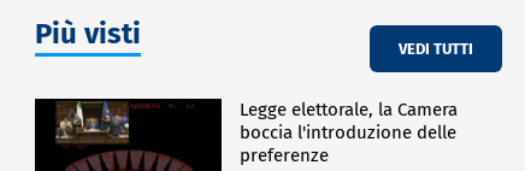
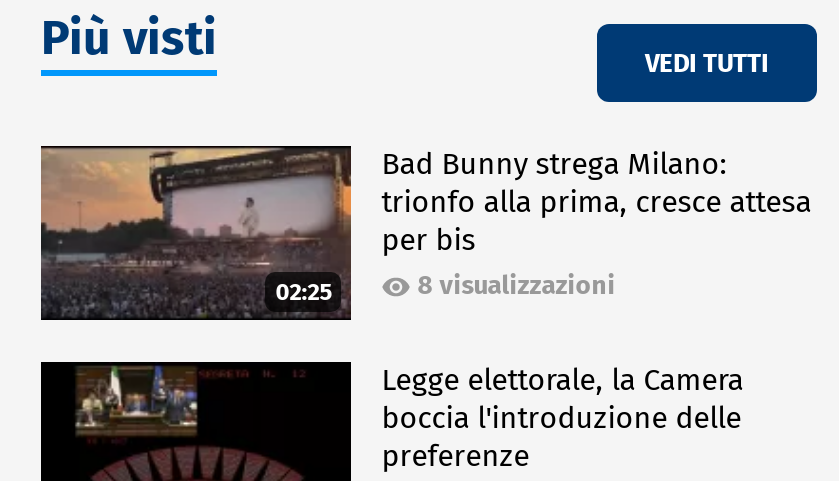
none -> [39,146,353,322] [image] | 02:25
none -> [381,147,811,301] Bad Bunny strega Milano: | trionfo alla prima, cresce attesa | per bis | 8 visualizzazioni

